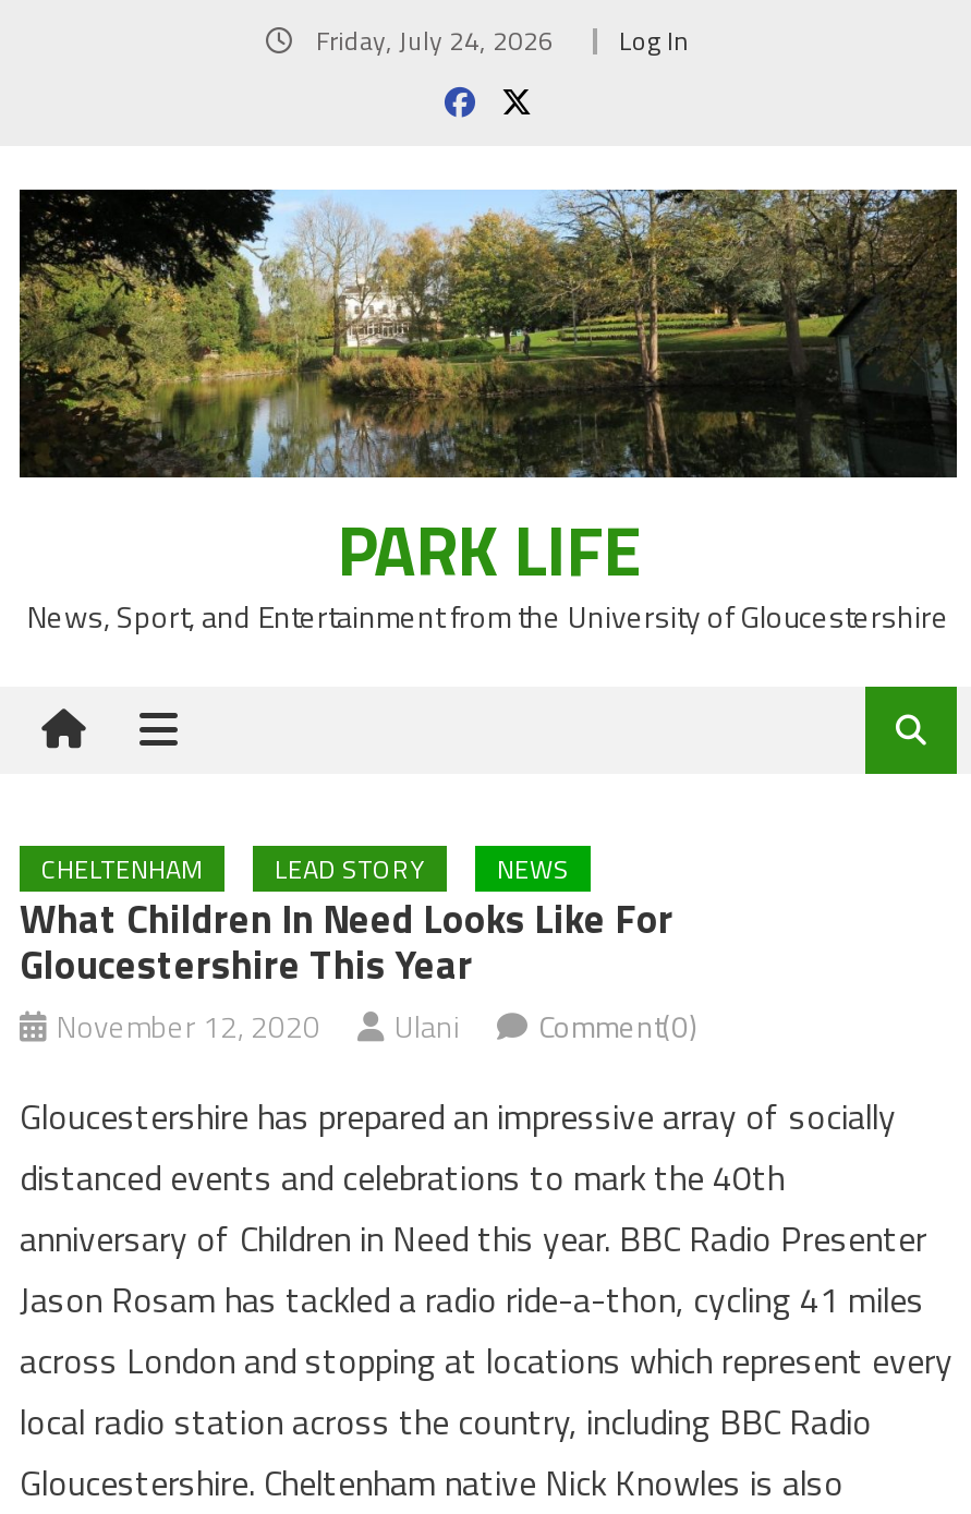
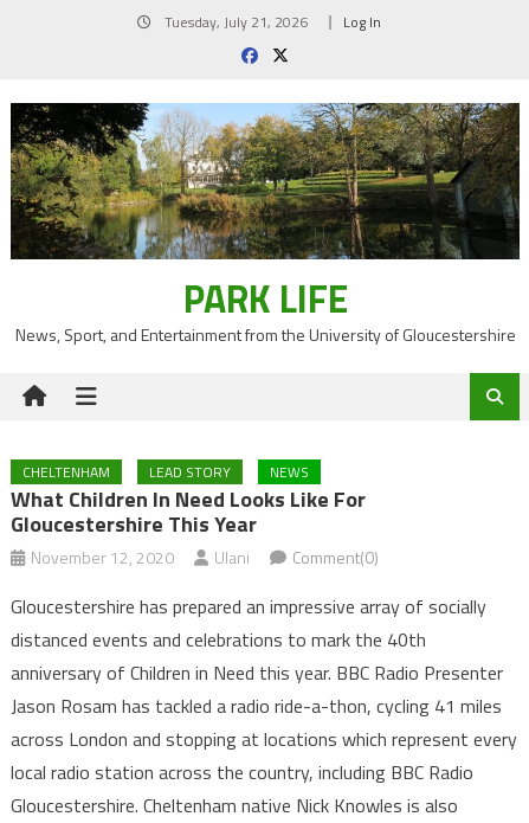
[309,20,689,61] Friday, July 24, 2026 Log In -> [161,11,381,33] Tuesday, July 21, 2026 Log In

